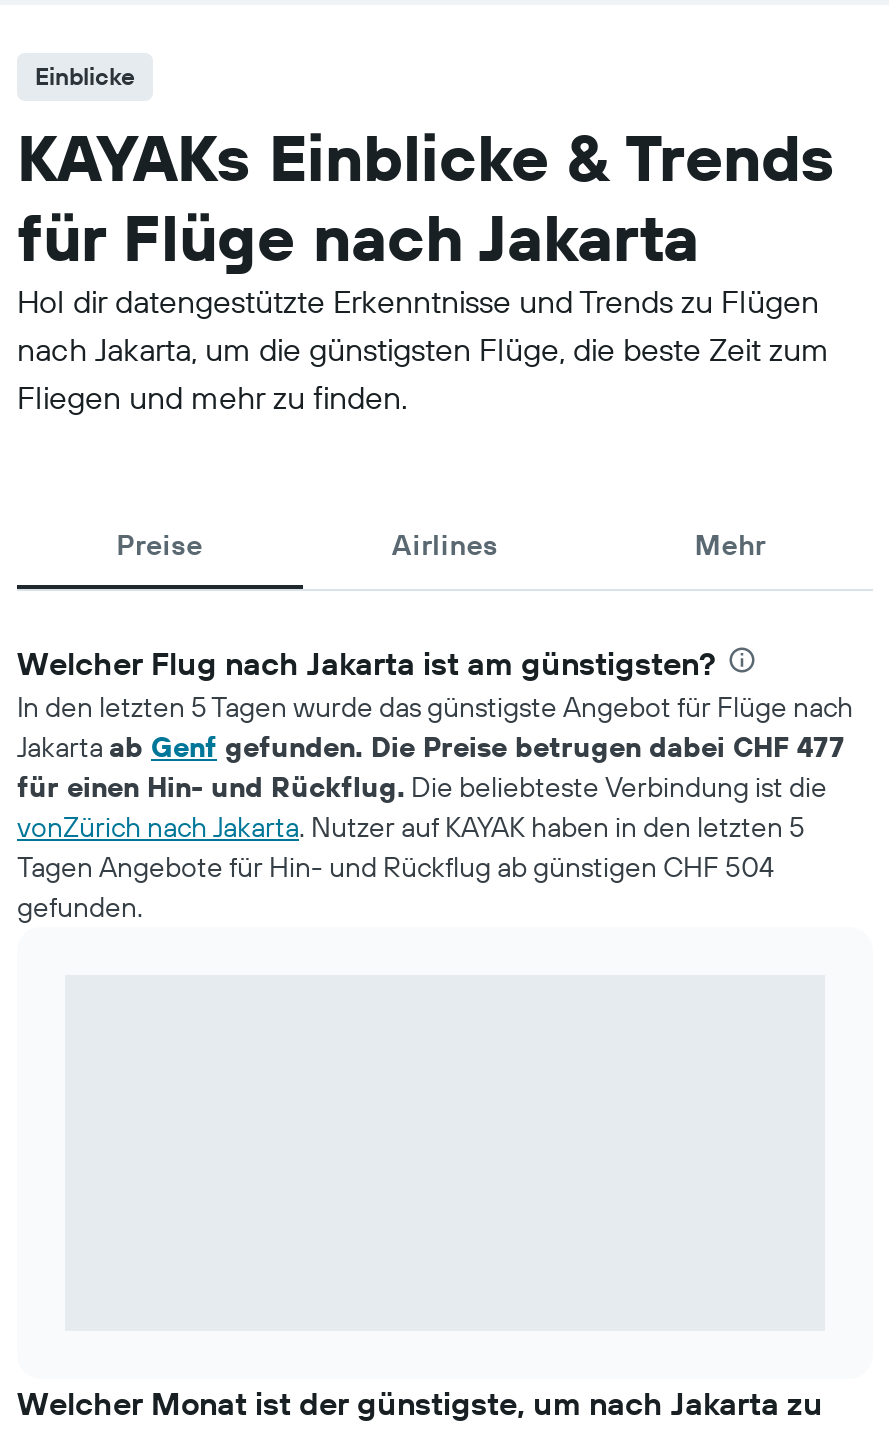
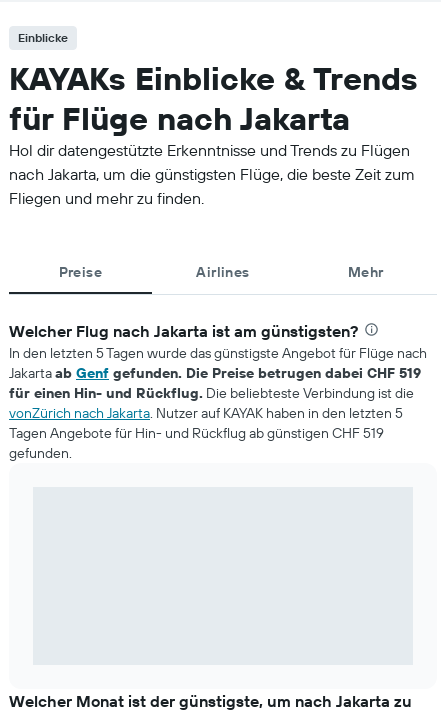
[17,729,845,765] Jakarta ab Genf gefunden. Die Preise betrugen dabei CHF 477 -> [9,364,421,382] Jakarta ab Genf gefunden. Die Preise betrugen dabei CHF 519
[17,849,775,885] Tagen Angebote für Hin- und Rückflug ab günstigen CHF 504 -> [9,424,384,442] Tagen Angebote für Hin- und Rückflug ab günstigen CHF 519

